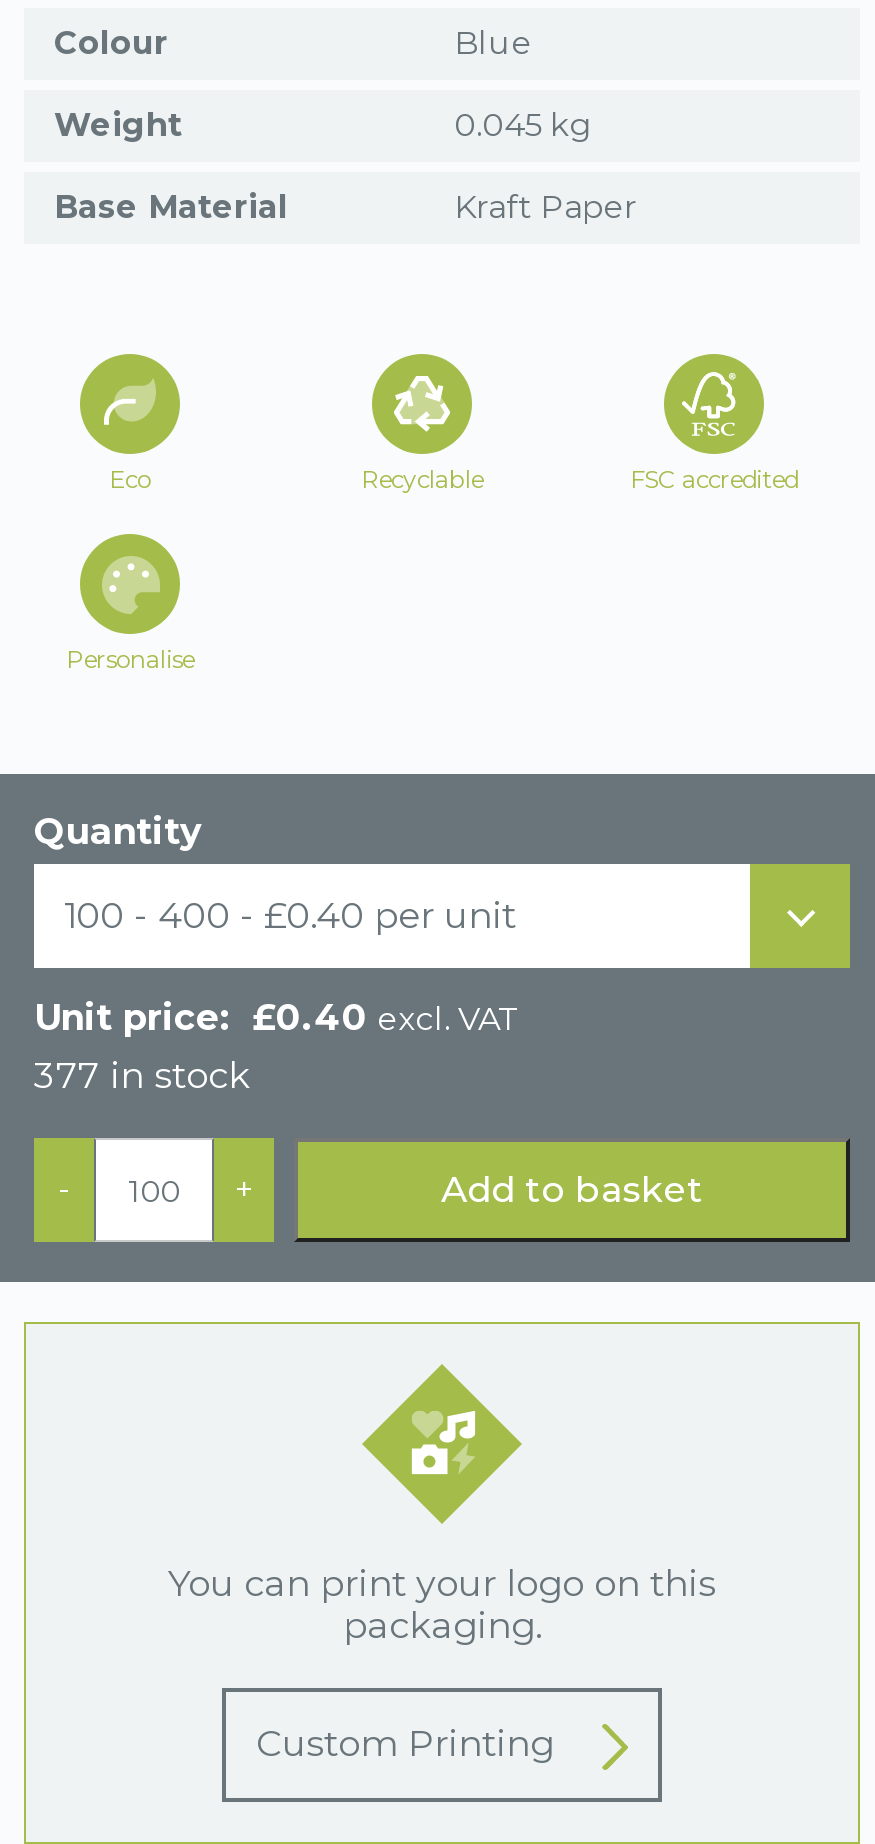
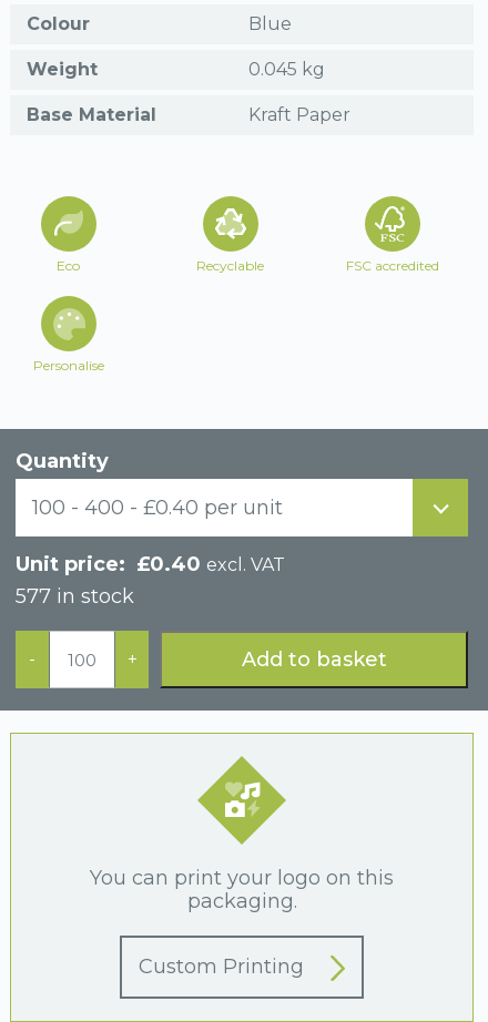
[34,1054,250,1098] 377 in stock -> [16,584,134,609] 577 in stock

